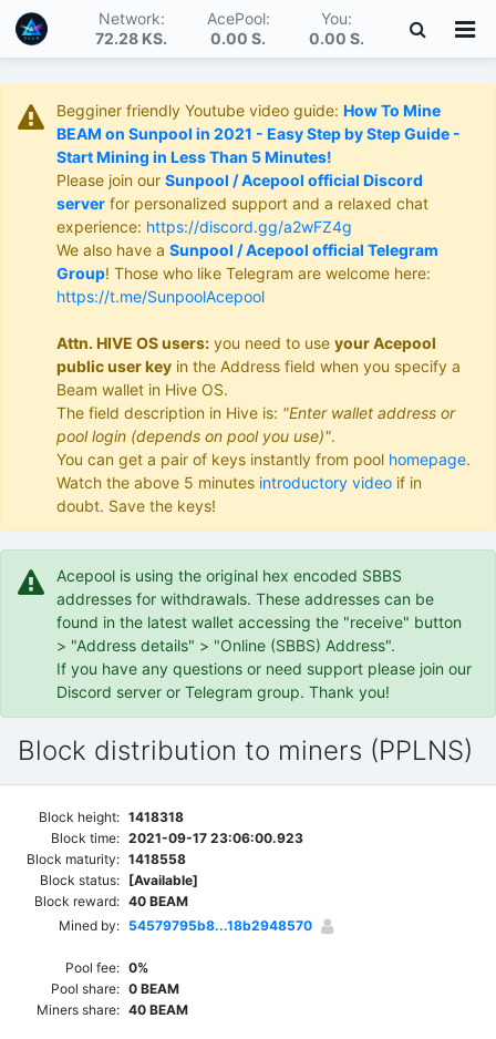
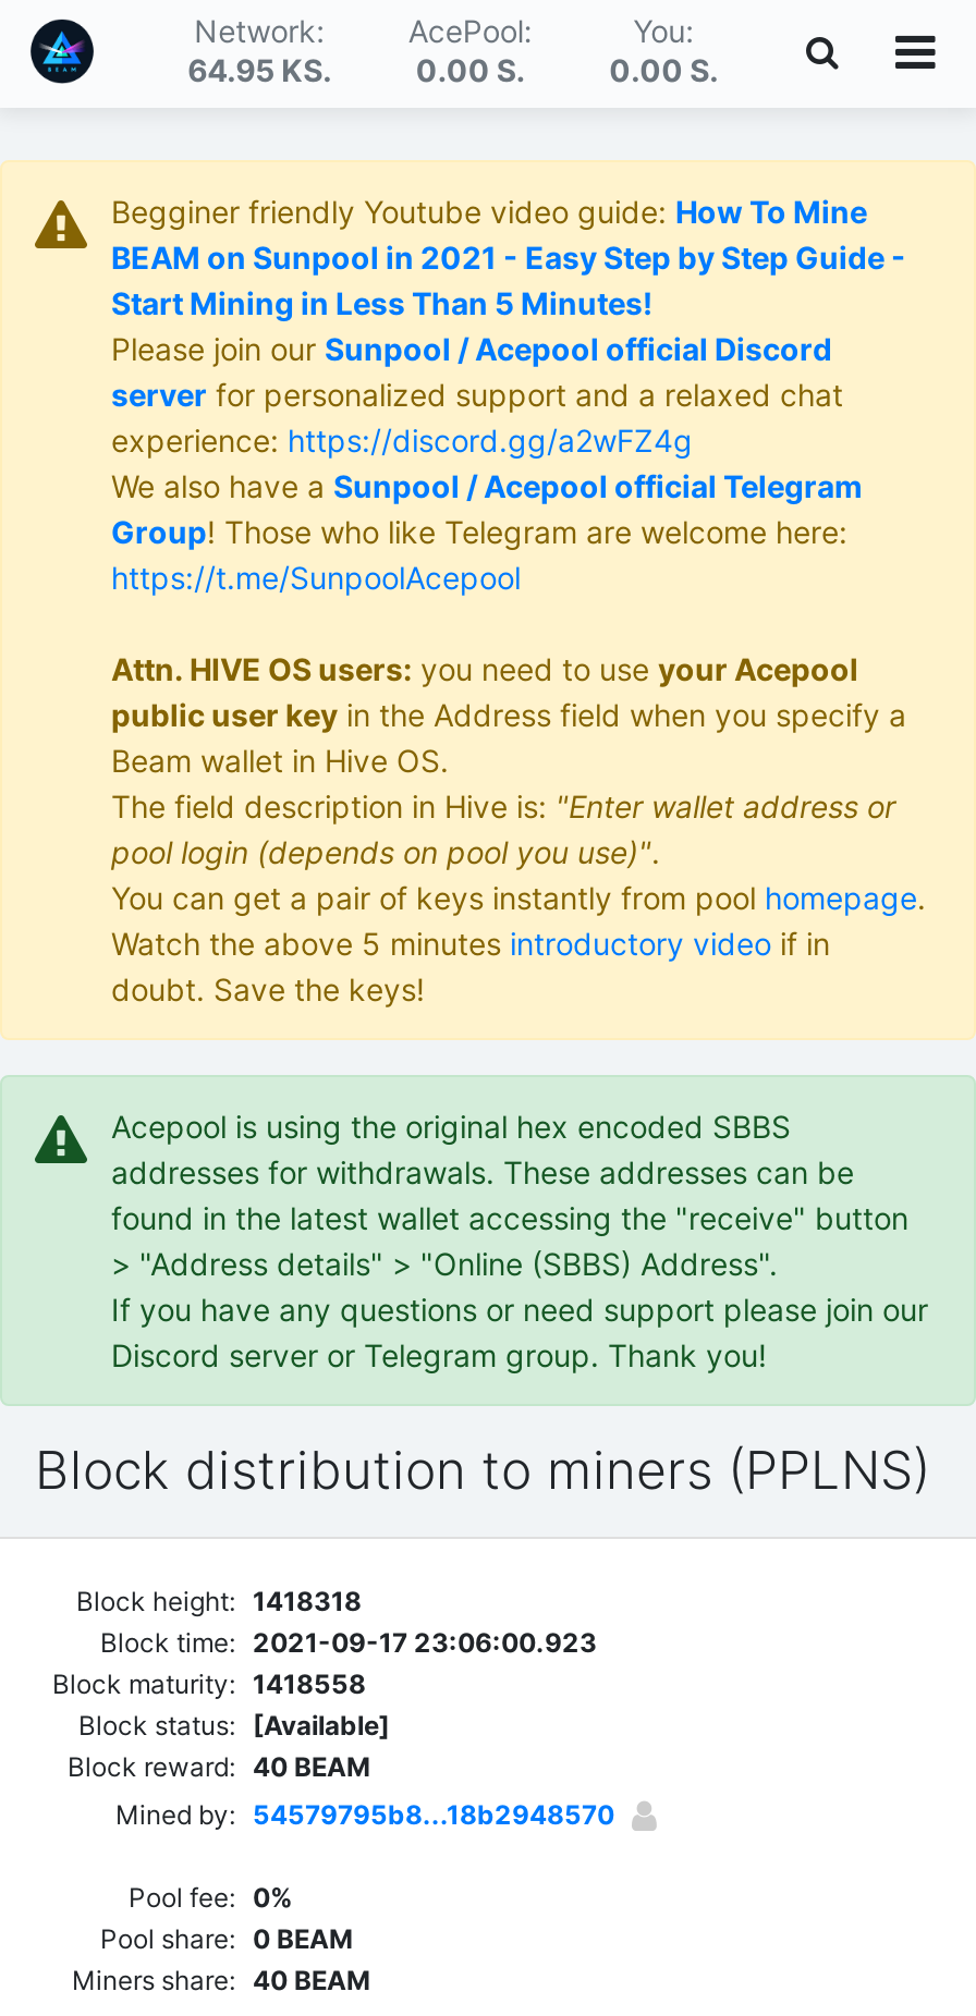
[96,29,168,48] 72.28 KS. -> [188,51,331,88] 64.95 KS.

